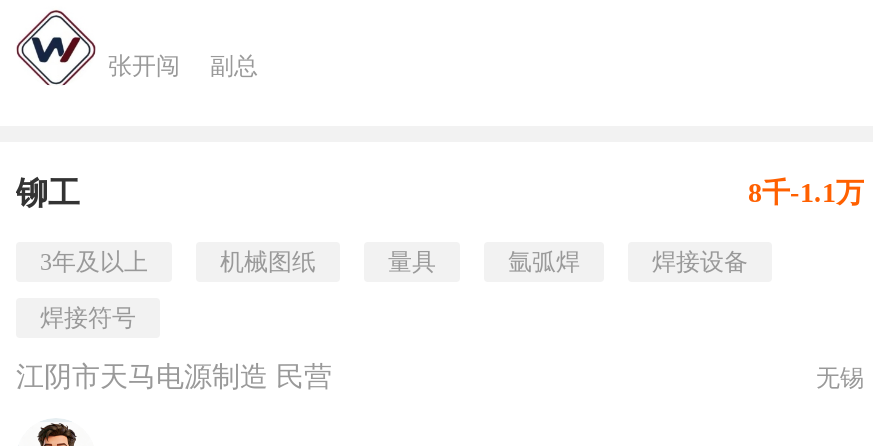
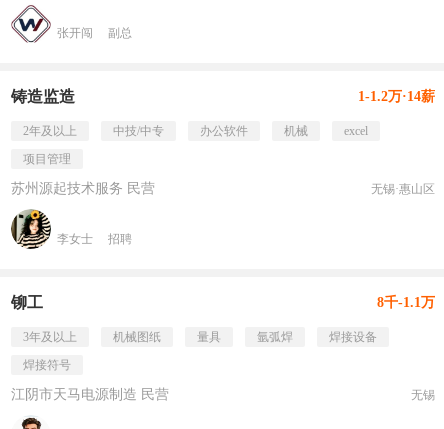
none -> [10,209,132,250] [image] | 李女士 | 招聘
none -> [11,88,435,196] 铸造监造 | 1-1.2万·14薪 | 2年及以上 | 中技/中专 | 办公软件 | 机械 | excel | 项目管理 | 苏州源起技术服务 民营 | 无锡·惠山区

